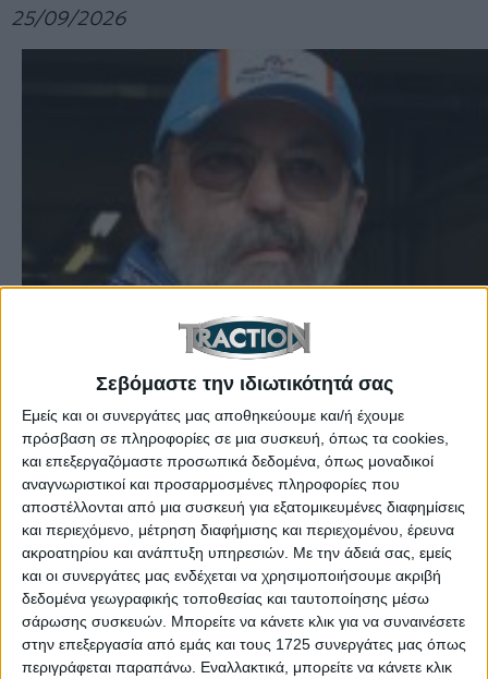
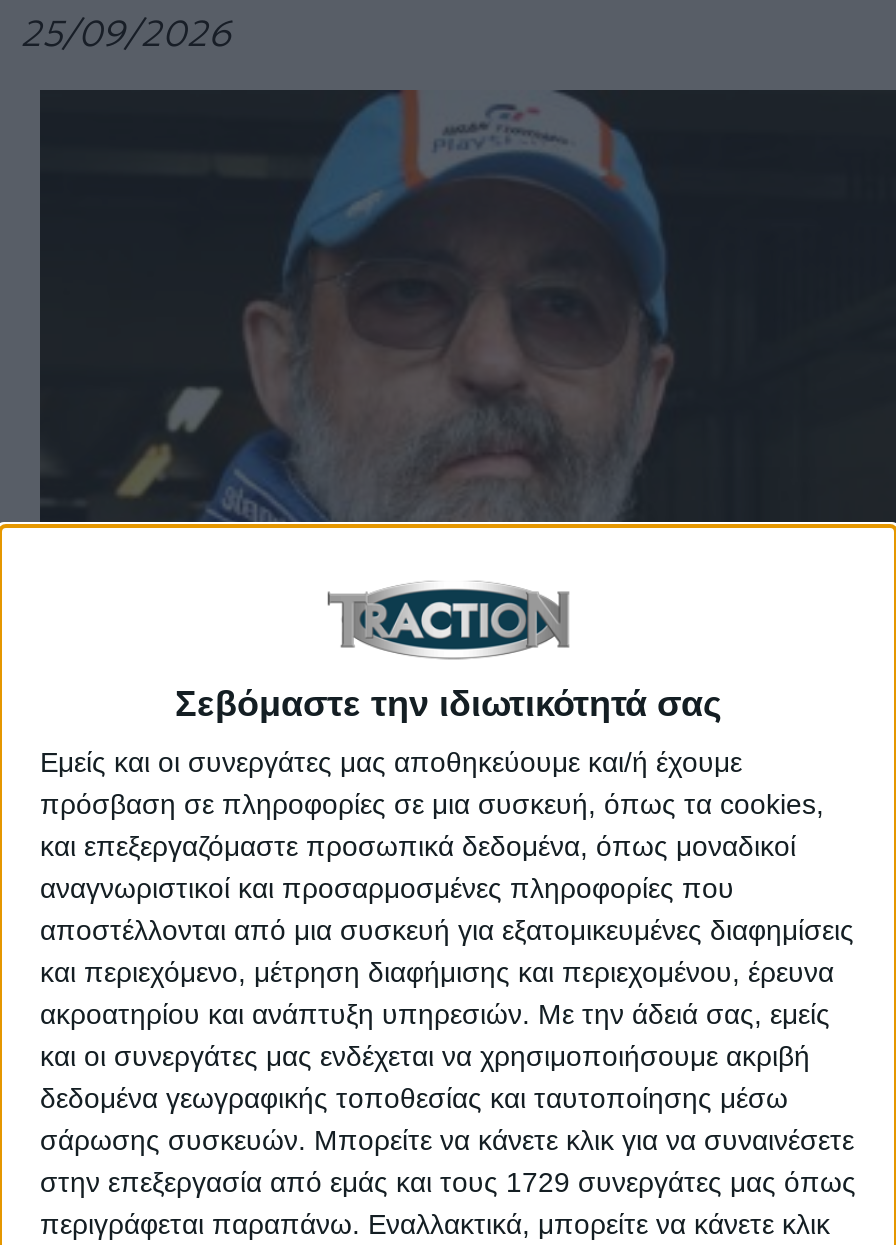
[22,635,466,653] στην επεξεργασία από εμάς και τους 1725 συνεργάτες μας όπως -> [40,1165,856,1197] στην επεξεργασία από εμάς και τους 1729 συνεργάτες μας όπως

